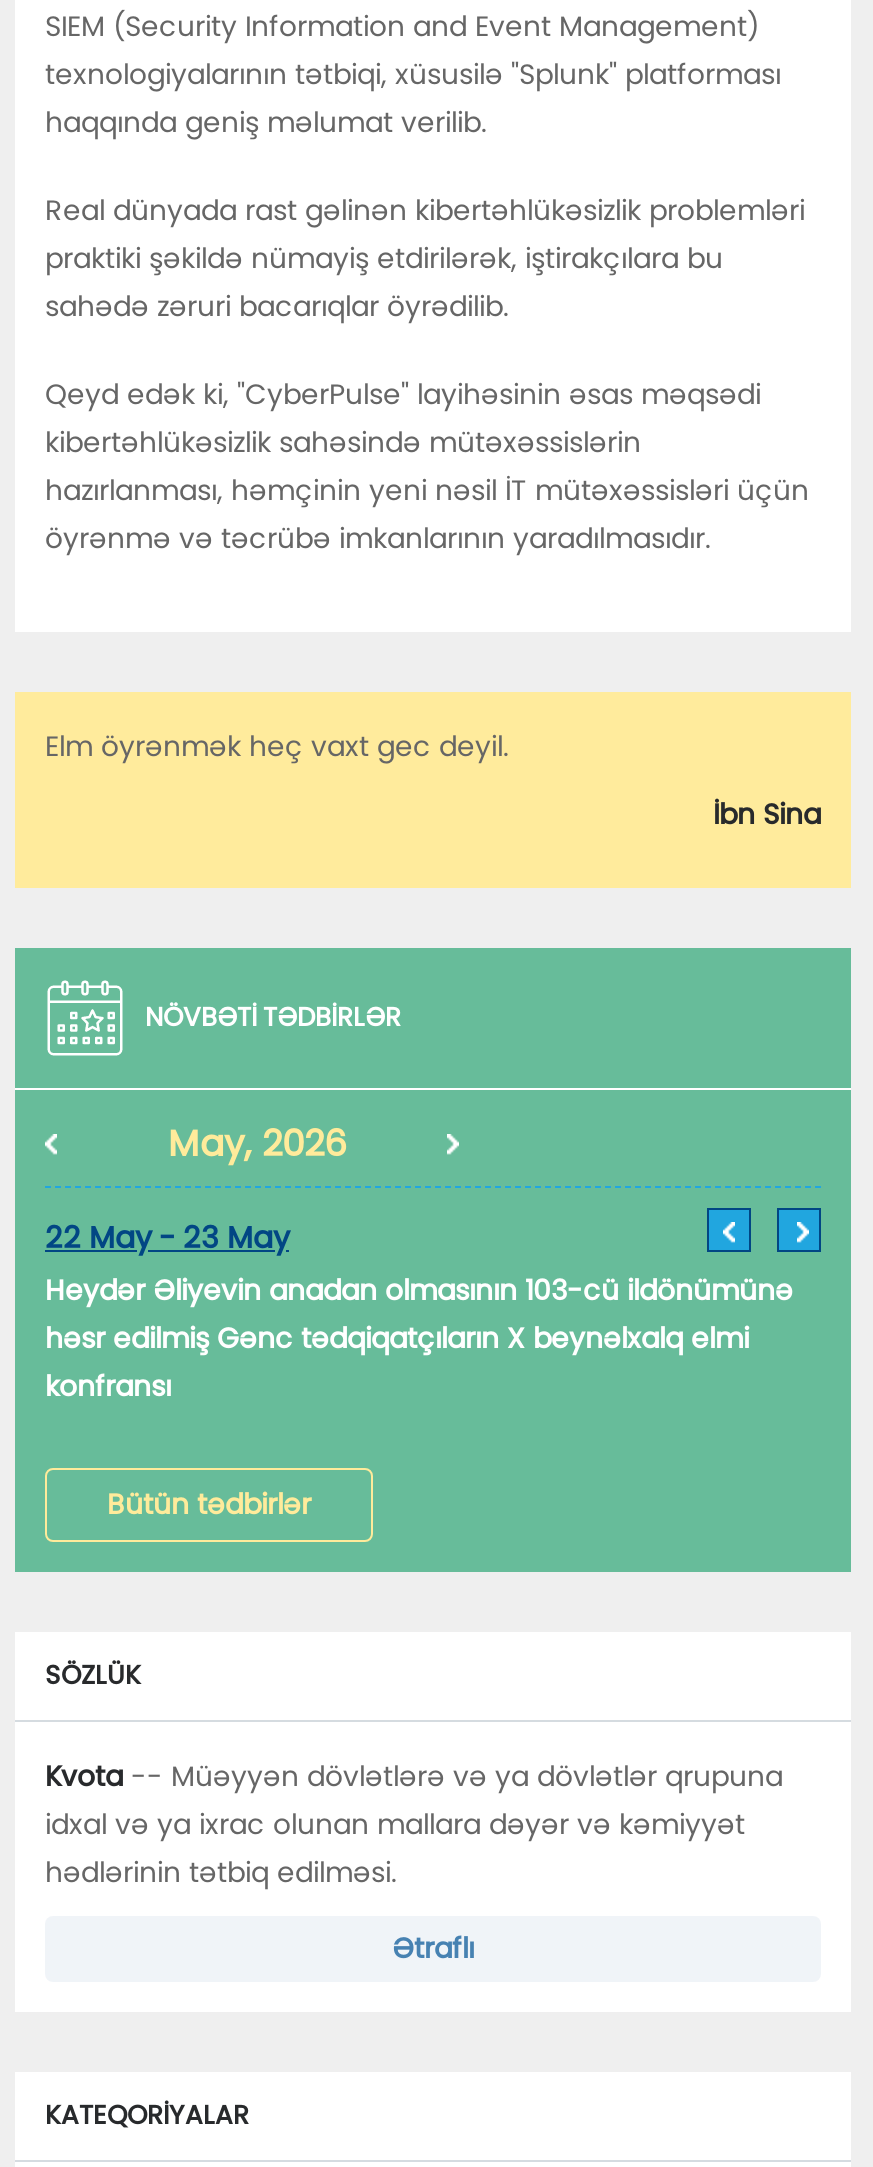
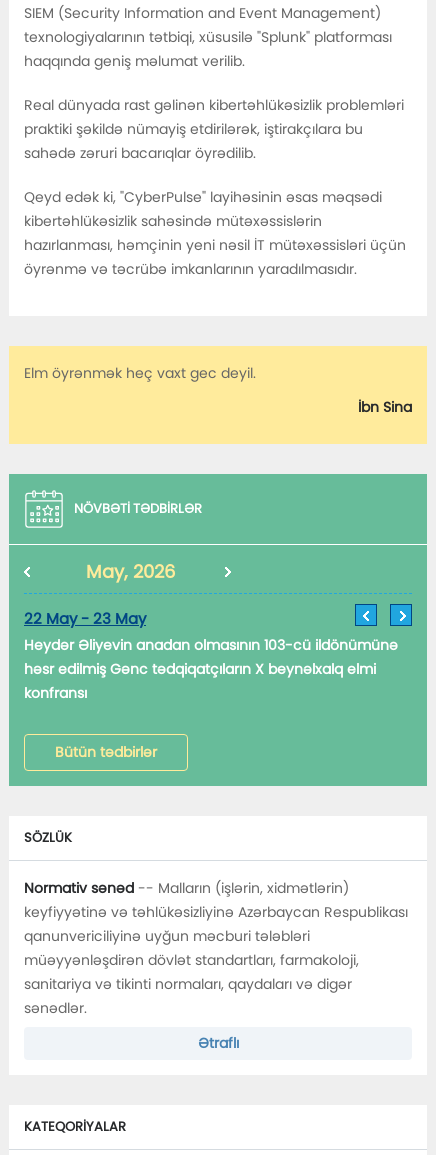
[45,1756,783,1892] Kvota -- Müəyyən dövlətlərə və ya dövlətlər qrupuna | idxal və ya ixrac olunan mallara dəyər və kəmiyyət | hədlərinin tətbiq edilməsi. -> [24,878,408,1018] Normativ sənəd -- Malların (işlərin, xidmətlərin) | keyfiyyətinə və təhlükəsizliyinə Azərbaycan Respublikası | qanunvericiliyinə uyğun məcburi tələbləri | müəyyənləşdirən dövlət standartları, farmakoloji, | sanitariya və tikinti normaları, qaydaları və digər | sənədlər.

